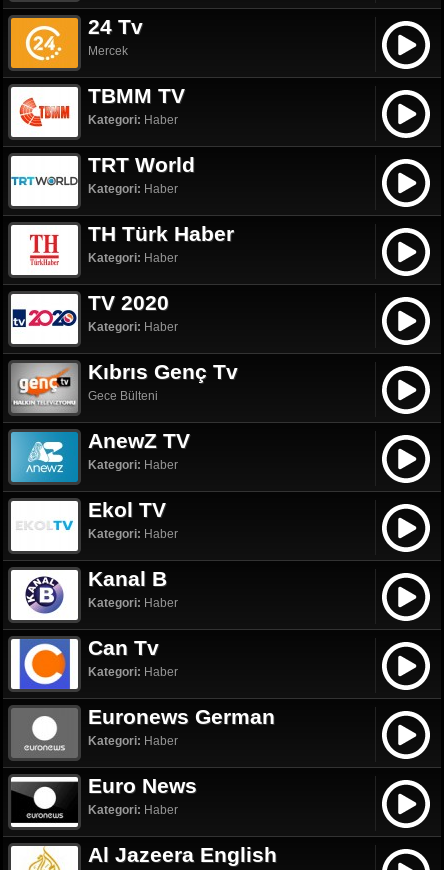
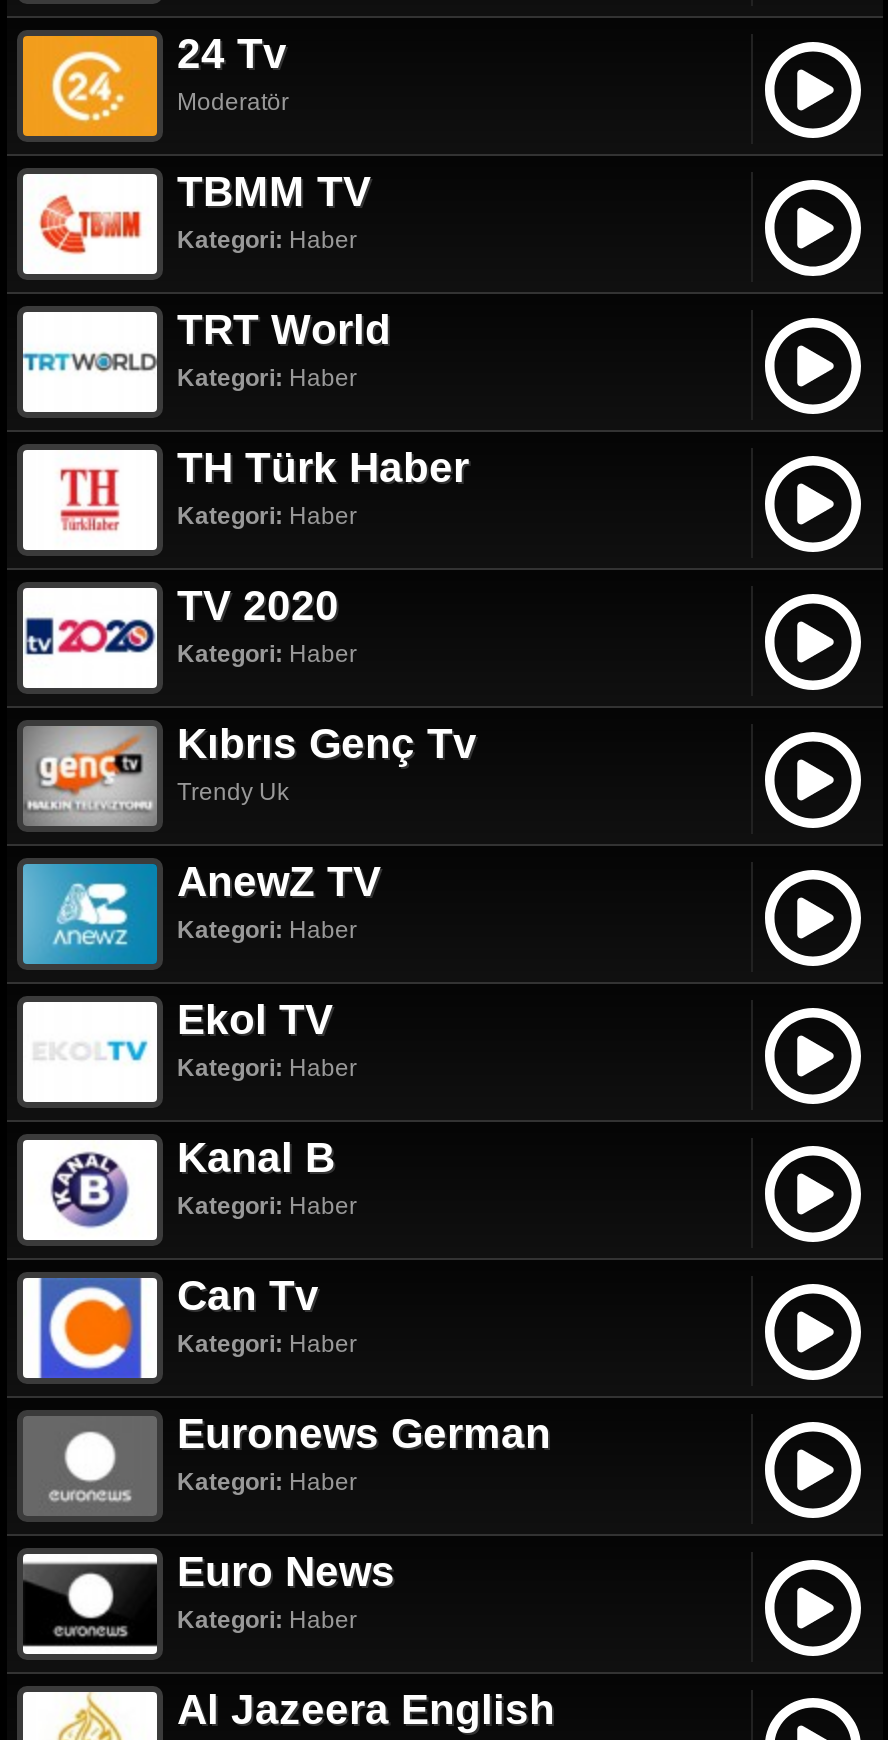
[88,44,128,58] Mercek -> [177,88,289,116] Moderatör
[88,389,158,403] Gece Bülteni -> [177,778,289,806] Trendy Uk

